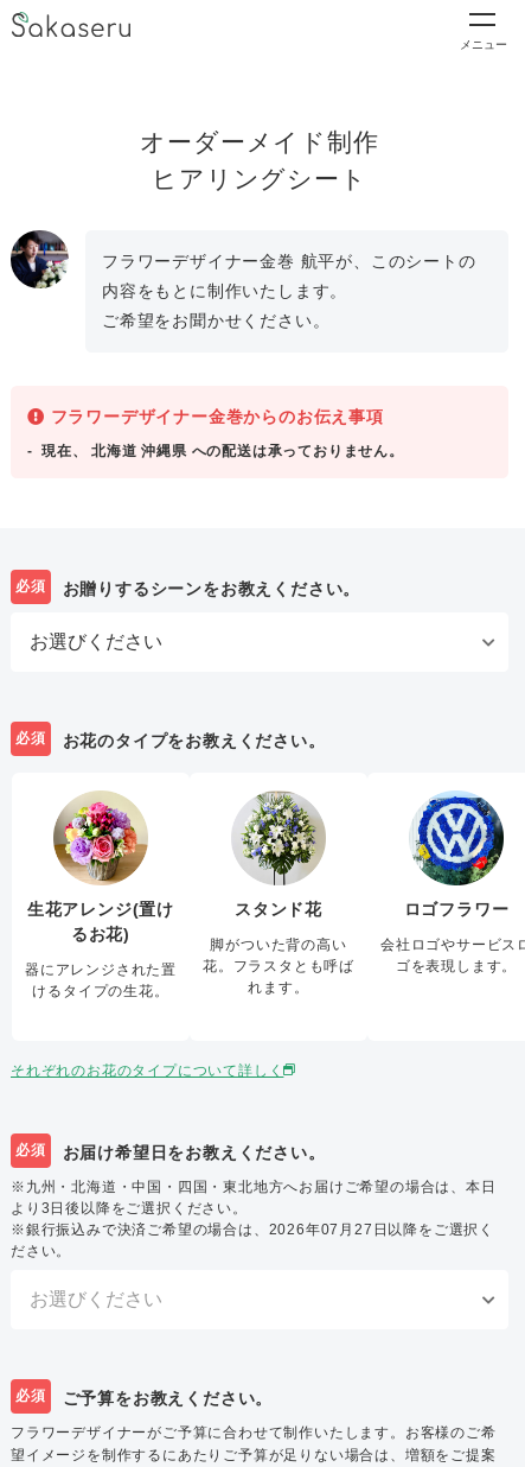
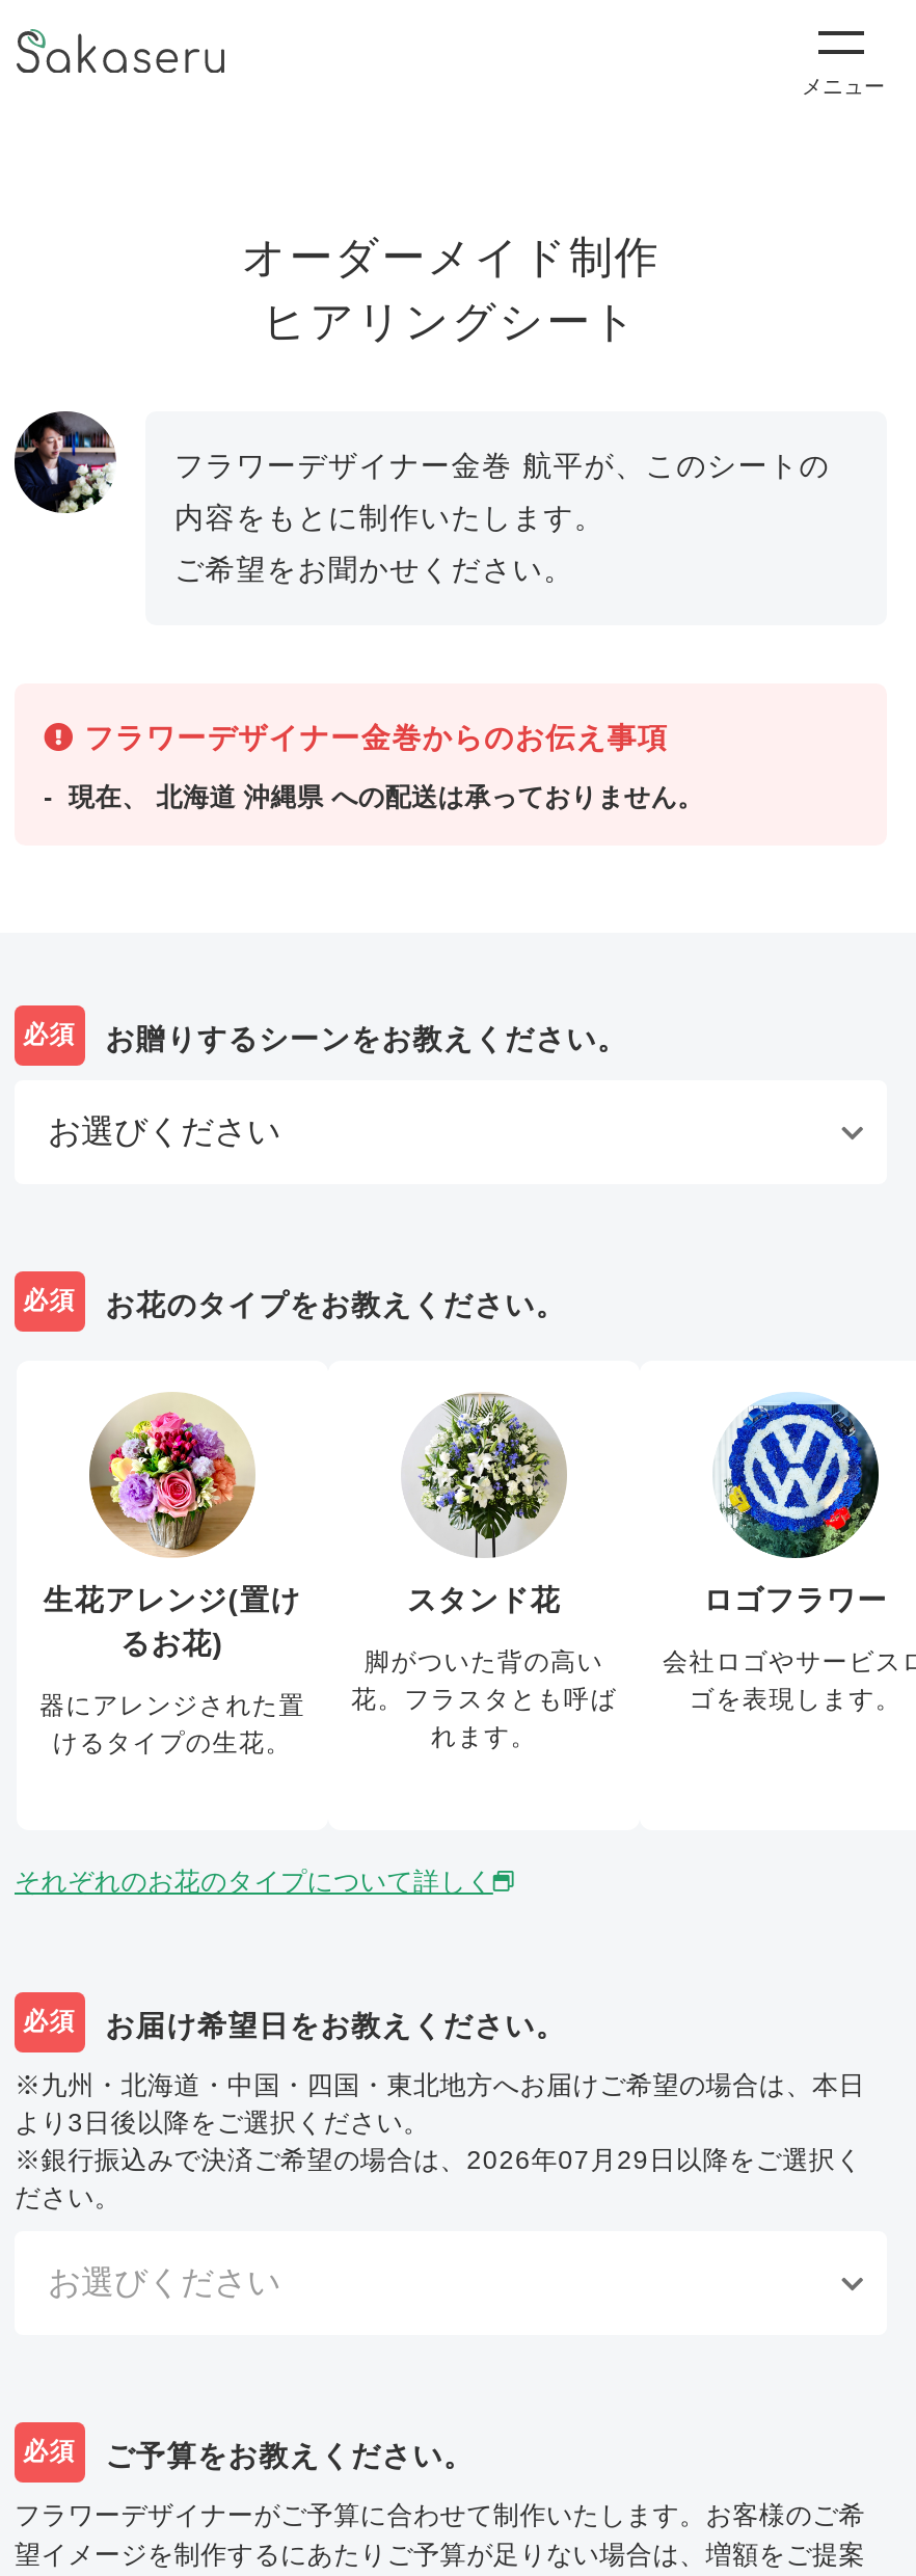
[11,1221,494,1238] ※銀行振込みで決済ご希望の場合は、2026年07月27日以降をご選択く -> [15,2146,862,2175] ※銀行振込みで決済ご希望の場合は、2026年07月29日以降をご選択く

